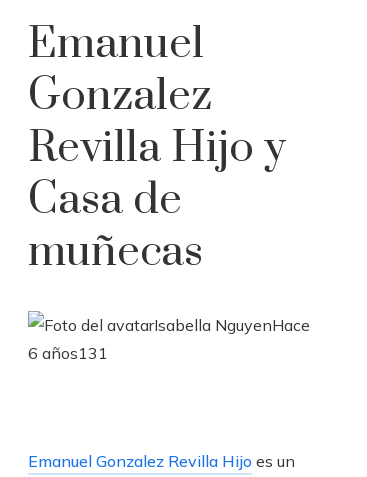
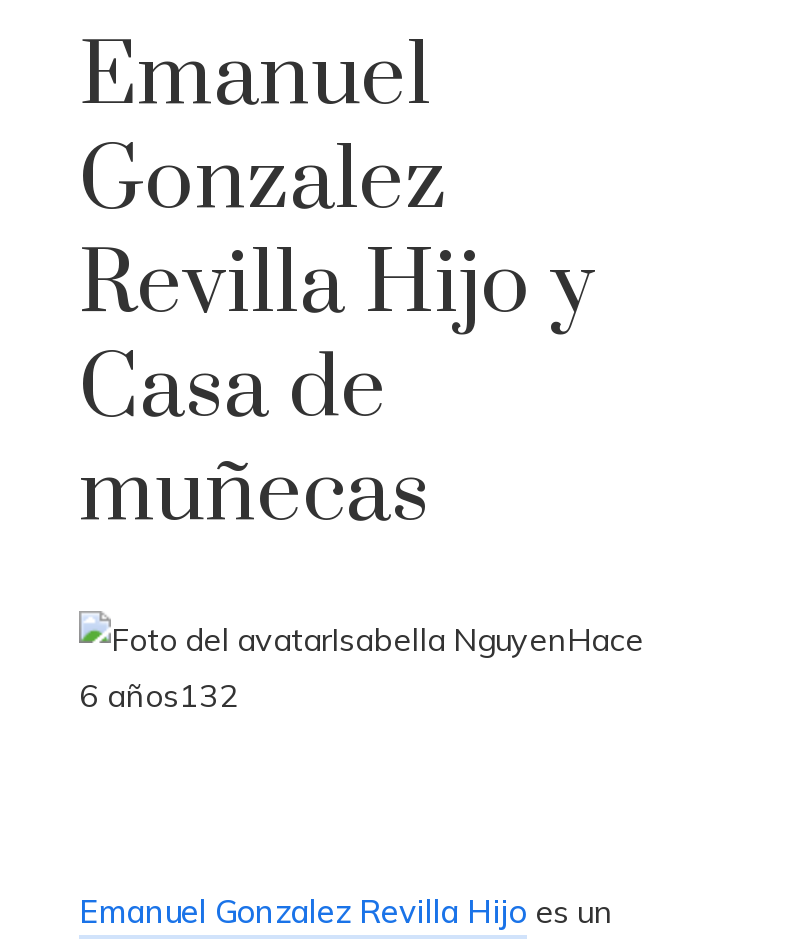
[28,343,108,363] 6 años131 -> [79,676,239,716] 6 años132

